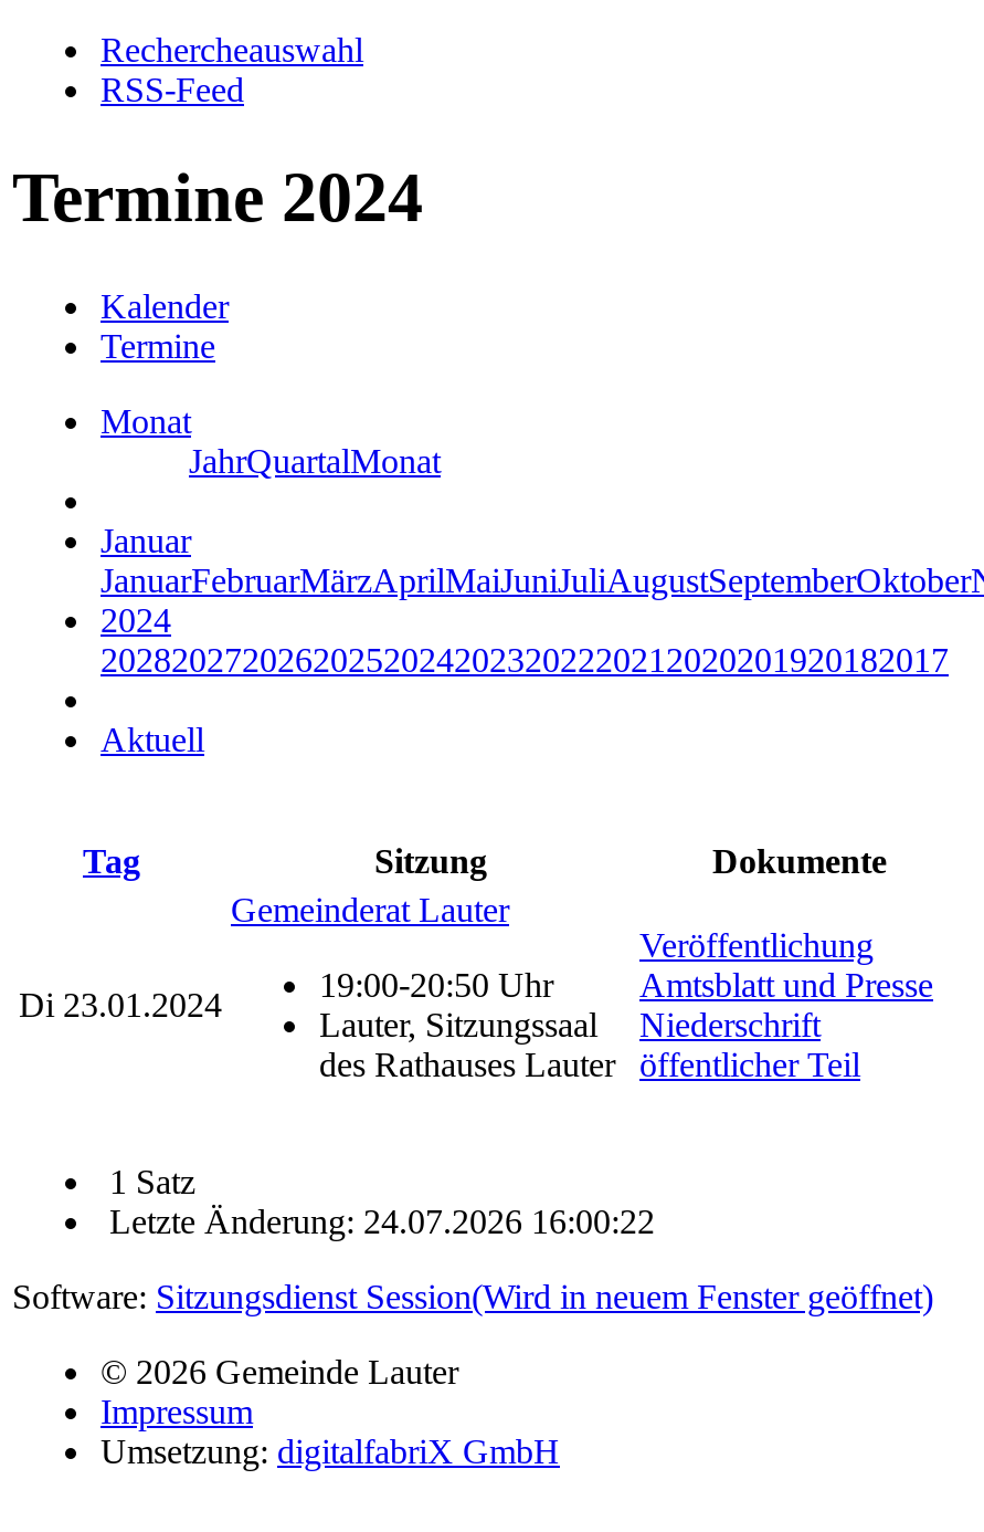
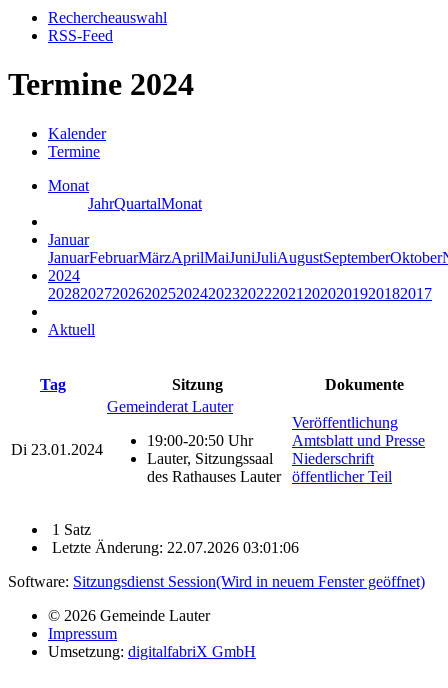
[100,1202,655,1240] Letzte Änderung: 24.07.2026 16:00:22 -> [48,539,299,556] Letzte Änderung: 22.07.2026 03:01:06

